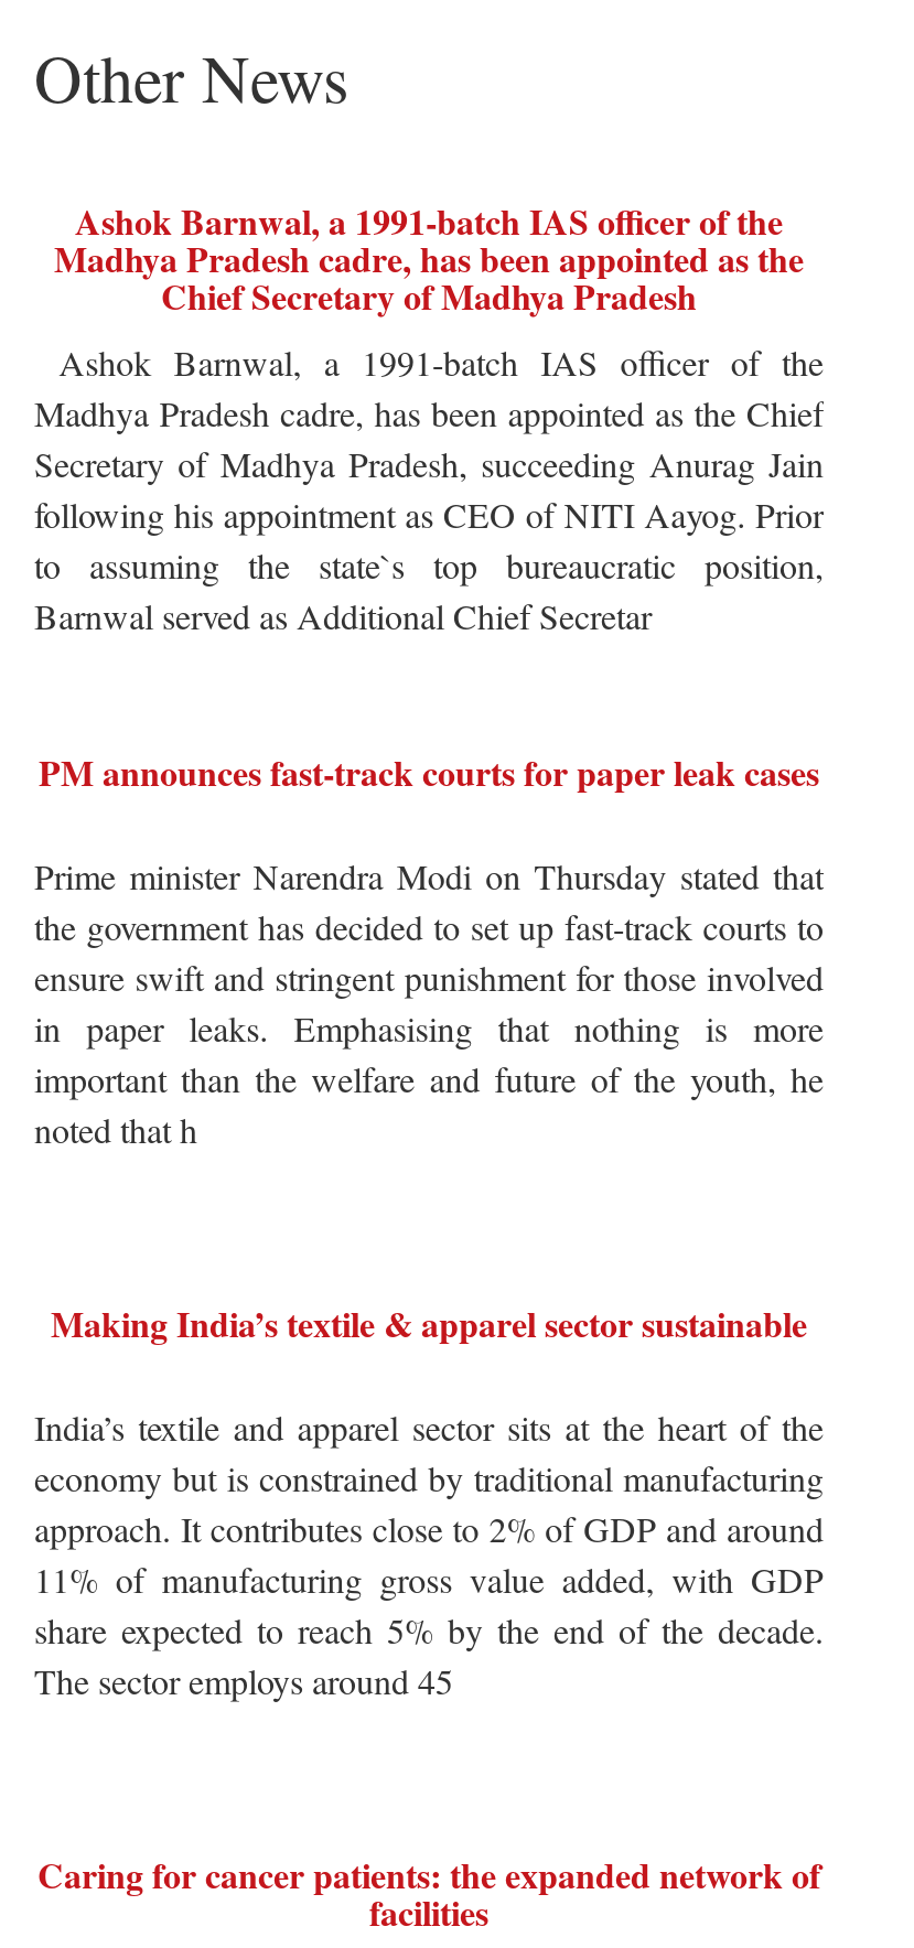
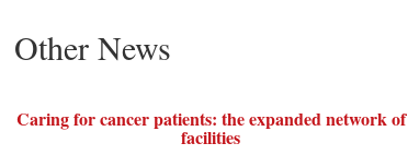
[34,195,824,1152] Ashok Barnwal, a 1991-batch IAS officer of the | Madhya Pradesh cadre, has been appointed as the | Chief Secretary of Madhya Pradesh | Ashok Barnwal, a 1991-batch IAS officer of the | Madhya Pradesh cadre, has been appointed as the Chief | Secretary of Madhya Pradesh, succeeding Anurag Jain | following his appointment as CEO of NITI Aayog. Prior | to assuming the state`s top bureaucratic position, | Barnwal served as Additional Chief Secretar | PM announces fast-track courts for paper leak cases | Prime minister Narendra Modi on Thursday stated that | the government has decided to set up fast-track courts to | ensure swift and stringent punishment for those involved | in paper leaks. Emphasising that nothing is more | important than the welfare and future of the youth, he | noted that h -> none
[34,1298,824,1703] Making India’s textile & apparel sector sustainable | India’s textile and apparel sector sits at the heart of the | economy but is constrained by traditional manufacturing | approach. It contributes close to 2% of GDP and around | 11% of manufacturing gross value added, with GDP | share expected to reach 5% by the end of the decade. | The sector employs around 45 -> none

